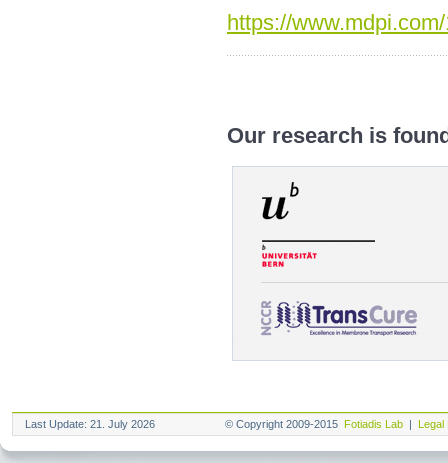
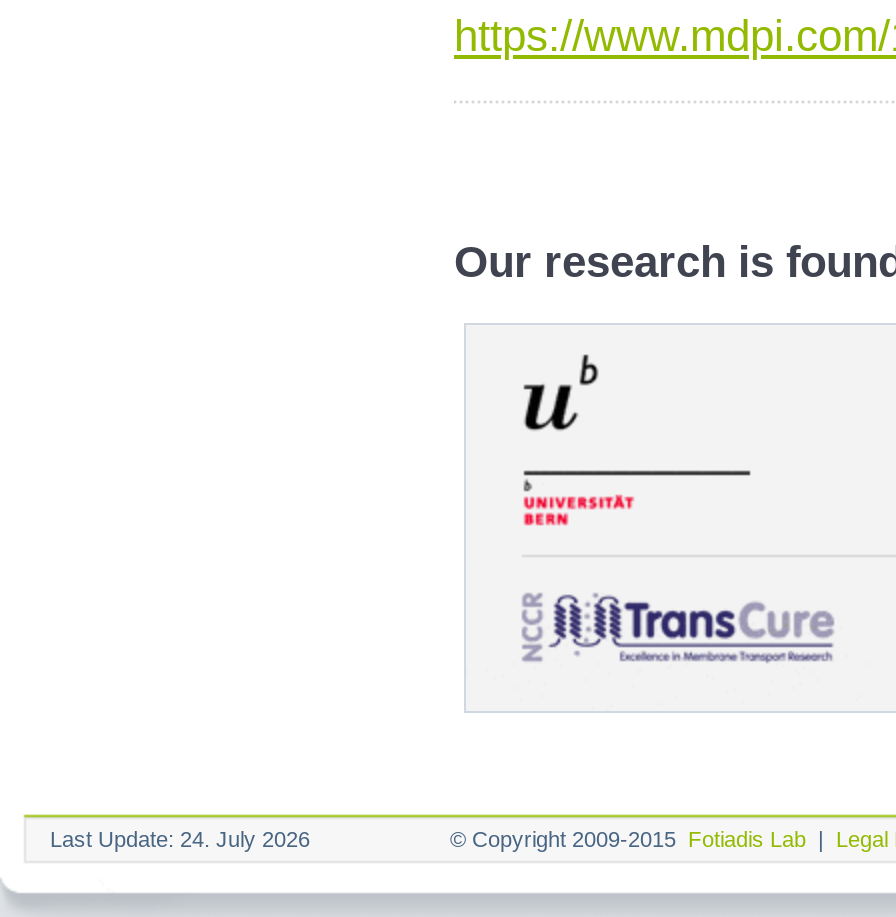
[25,418,155,430] Last Update: 21. July 2026 -> [50,827,310,851] Last Update: 24. July 2026

